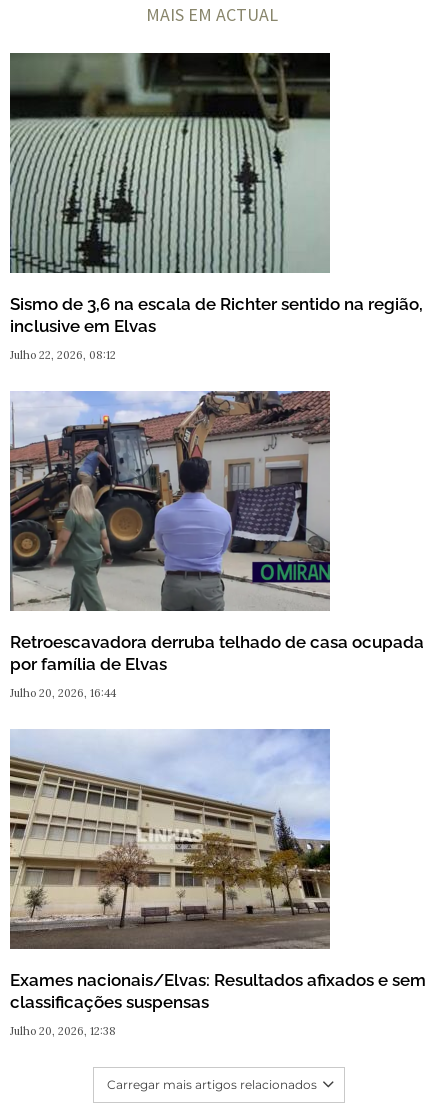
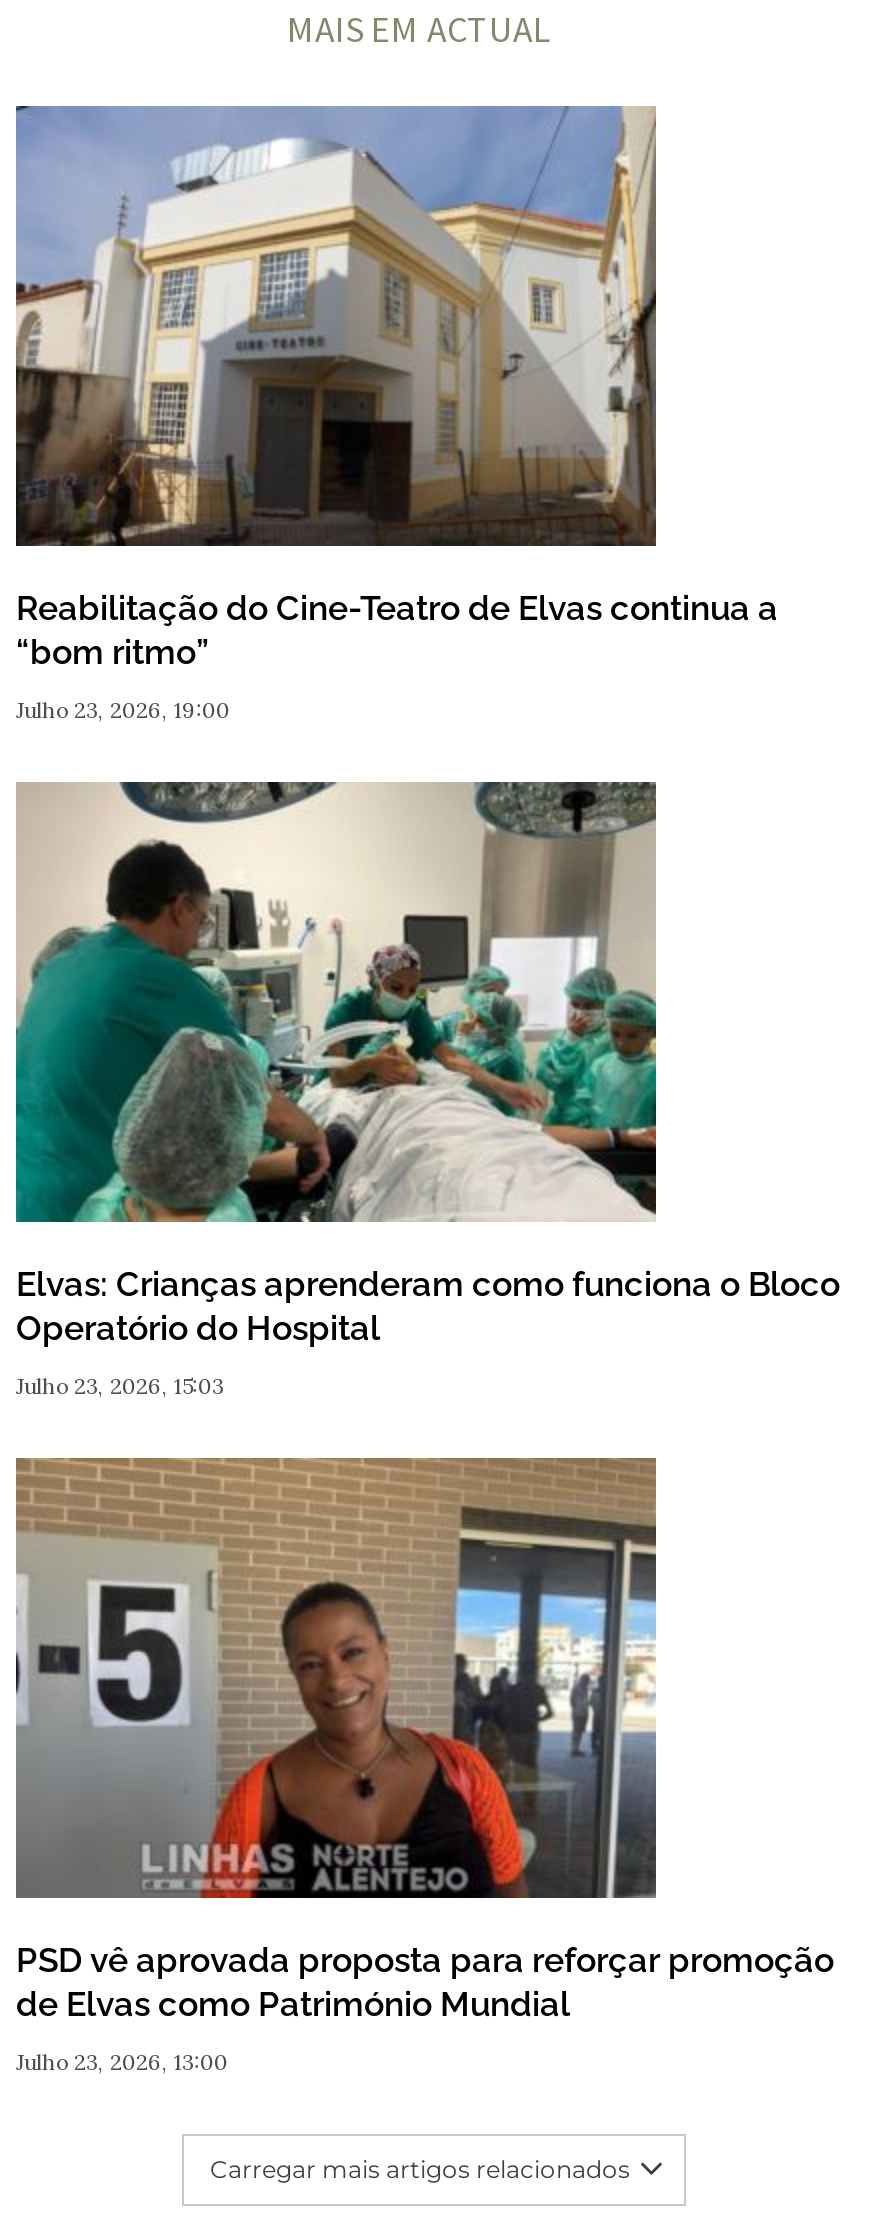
[9,52,423,336] [image] | Sismo de 3,6 na escala de Richter sentido na região, | inclusive em Elvas -> [14,104,778,672] [image] | Reabilitação do Cine-Teatro de Elvas continua a | “bom ritmo”
[10,348,116,362] Julho 22, 2026, 08:12 -> [16,696,230,724] Julho 23, 2026, 19:00
[9,390,424,674] [image] | Retroescavadora derruba telhado de casa ocupada | por família de Elvas -> [14,780,840,1348] [image] | Elvas: Crianças aprenderam como funciona o Bloco | Operatório do Hospital
[10,686,116,700] Julho 20, 2026, 16:44 -> [16,1372,224,1400] Julho 23, 2026, 15:03
[10,728,426,1012] [image] | Exames nacionais/Elvas: Resultados afixados e sem | classificações suspensas -> [14,1456,834,2024] [image] | PSD vê aprovada proposta para reforçar promoção | de Elvas como Património Mundial
[10,1024,116,1038] Julho 20, 2026, 12:38 -> [16,2048,228,2076] Julho 23, 2026, 13:00

